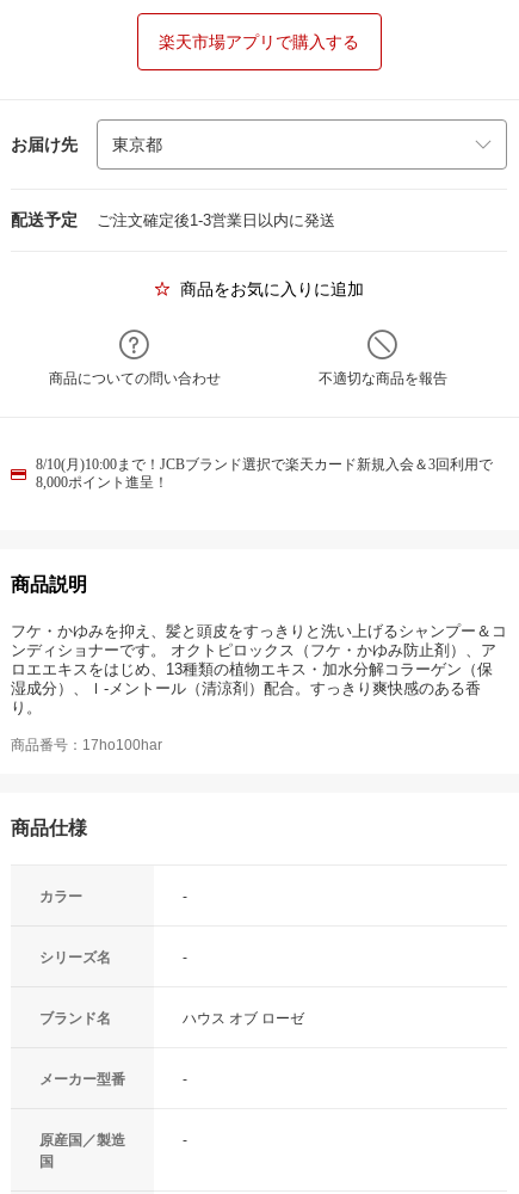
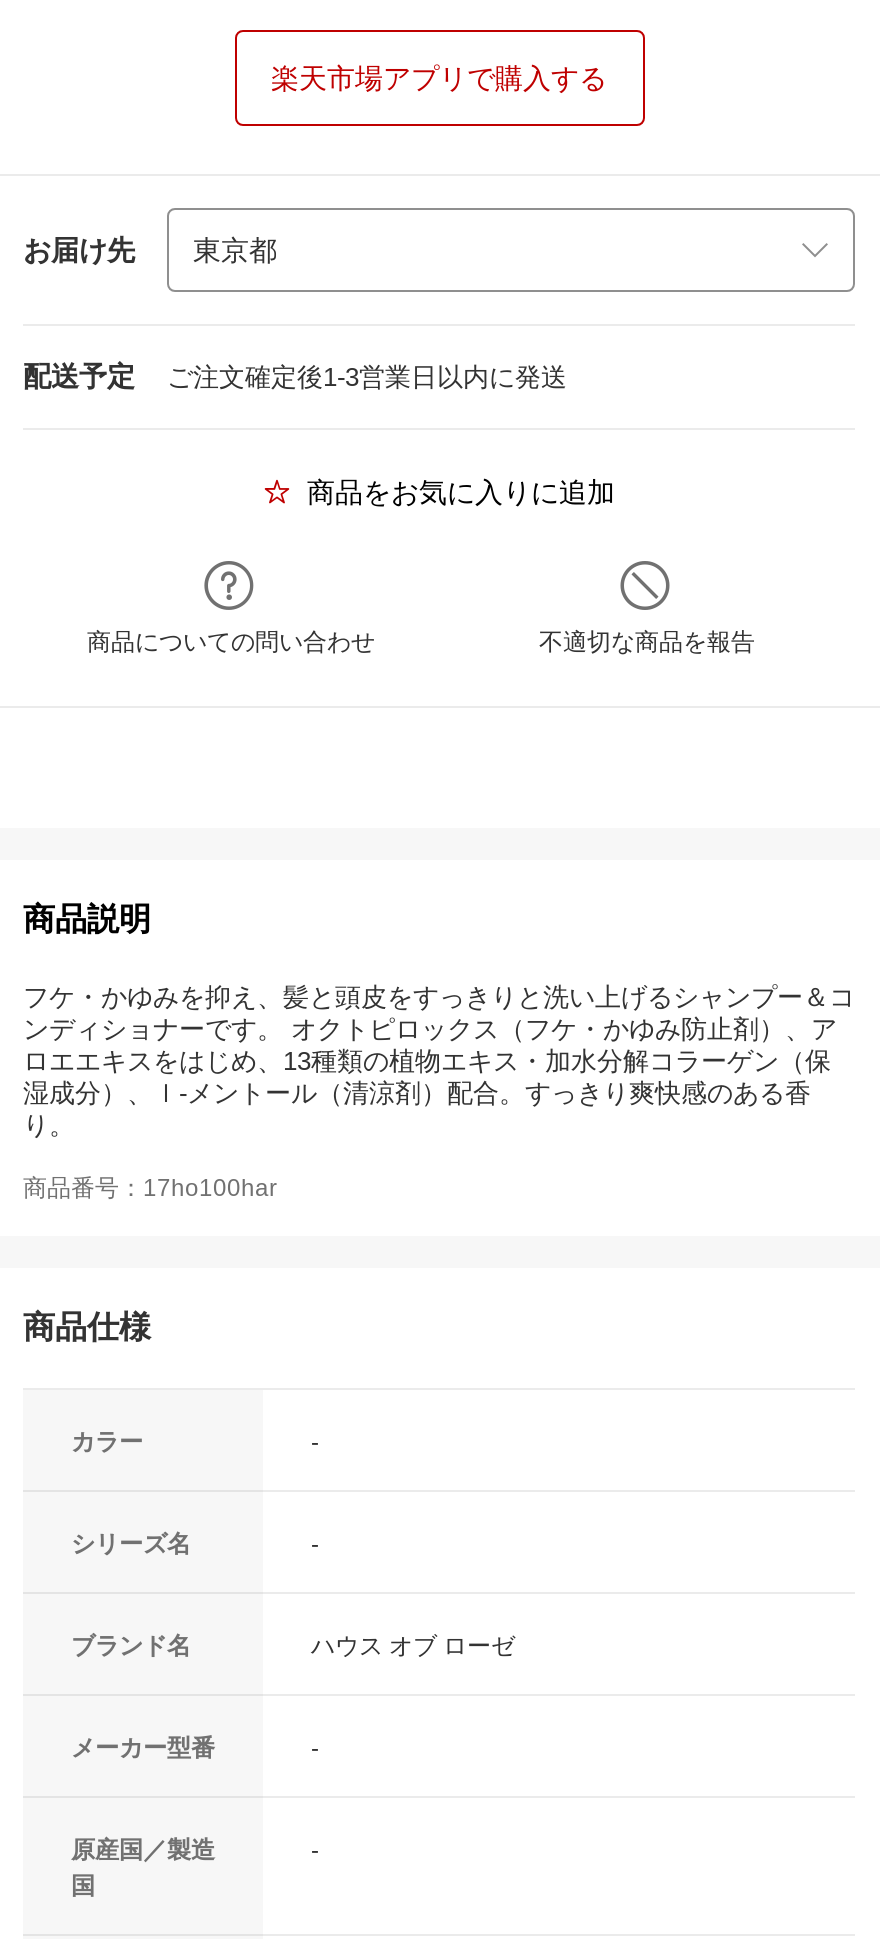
[36,456,493,491] 8/10(月)10:00まで！JCBブランド選択で楽天カード新規入会＆3回利用で | 8,000ポイント進呈！ -> none

